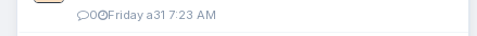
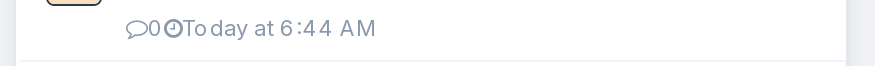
[89,7,216,22] 0 Friday a31 7:23 AM -> [148,14,376,42] 0 Today at 6:44 AM

